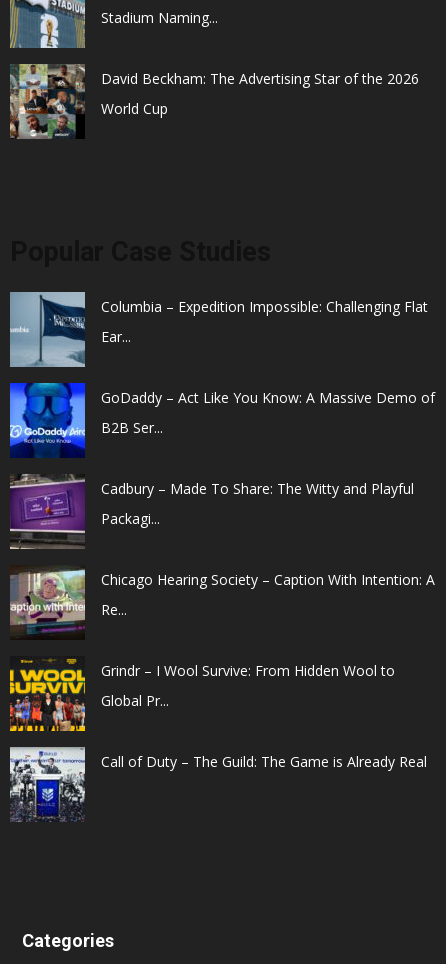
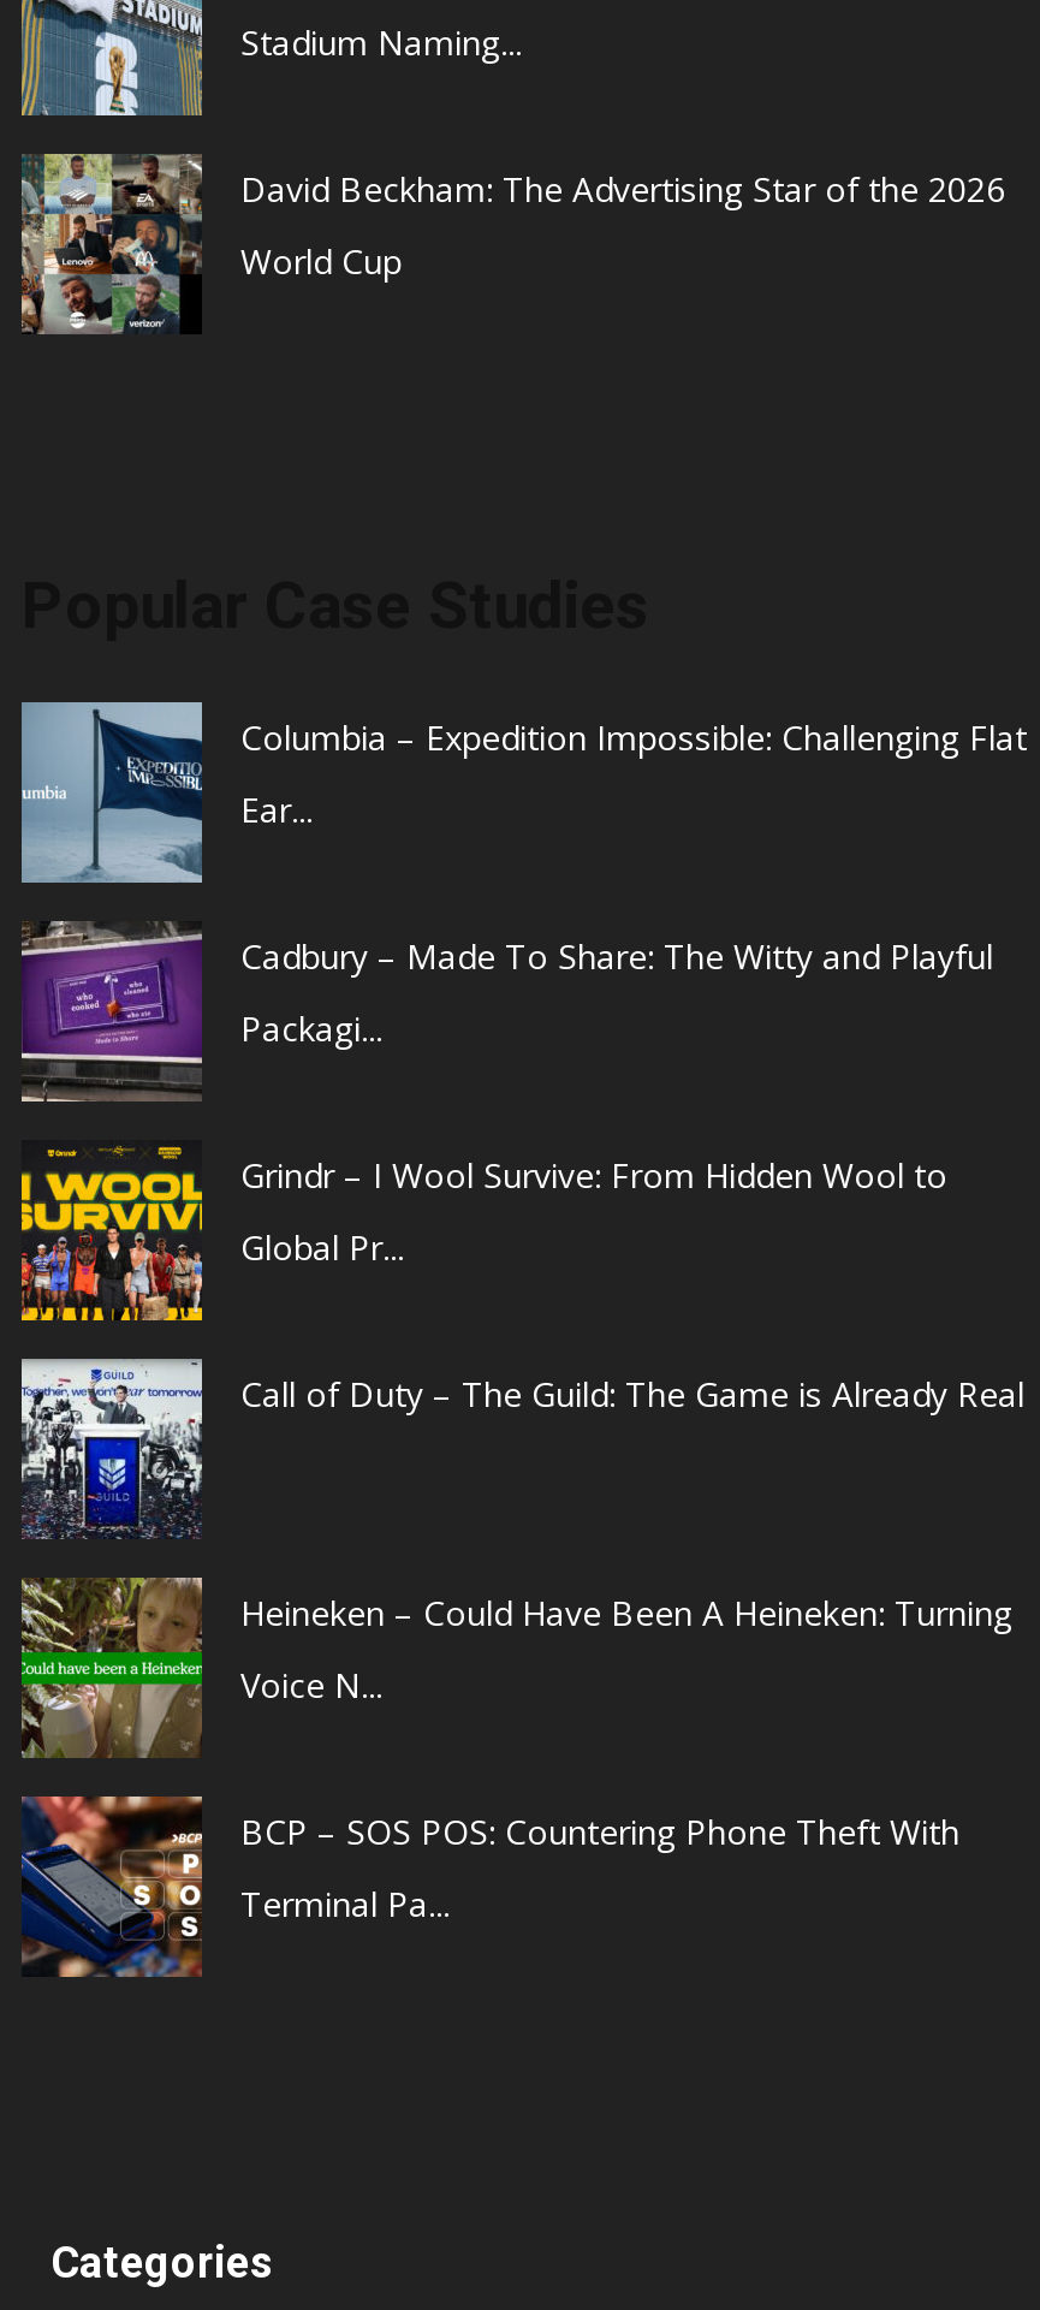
[9,382,435,458] [image] | GoDaddy – Act Like You Know: A Massive Demo of | B2B Ser... -> none
moved [9,472,414,551] -> [19,916,993,1106]: [image] | Cadbury – Made To Share: The Witty and Playful | Packagi...
[9,568,435,640] [image] | Chicago Hearing Society – Caption With Intention: A | Re... -> none
moved [8,656,427,771] -> [17,1140,1024,1417]: [image] | Grindr – I Wool Survive: From Hidden Wool to | Global Pr... | Call of Duty – The Guild: The Game is Already Real
moved [8,747,87,824] -> [17,1359,207,1544]: [image]
none -> [19,1575,1012,1926] [image] | Heineken – Could Have Been A Heineken: Turning | Voice N... | BCP – SOS POS: Countering Phone Theft With | Terminal Pa...
none -> [22,1794,204,1979] [image]

